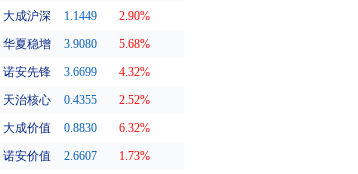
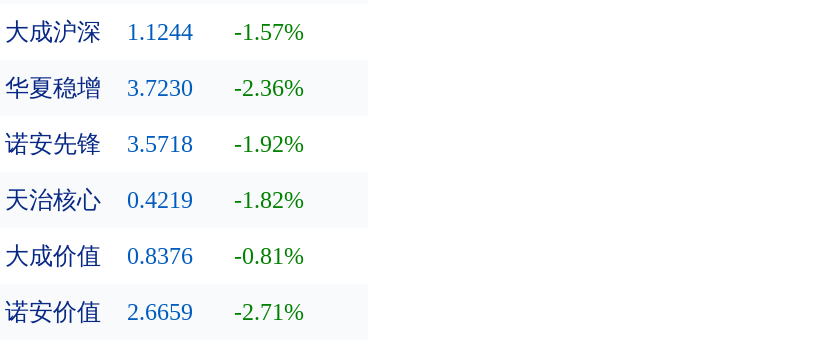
[63,9,96,23] 1.1449 -> [127,18,193,46] 1.1244
[119,9,150,23] 2.90% -> [234,18,304,46] -1.57%
[63,37,96,51] 3.9080 -> [127,74,193,102] 3.7230
[119,37,150,51] 5.68% -> [234,74,304,102] -2.36%
[63,65,96,79] 3.6699 -> [127,130,193,158] 3.5718
[119,65,150,79] 4.32% -> [234,130,304,158] -1.92%
[63,93,96,107] 0.4355 -> [127,186,193,214] 0.4219
[119,93,150,107] 2.52% -> [234,186,304,214] -1.82%
[63,121,96,135] 0.8830 -> [127,242,193,270] 0.8376
[119,121,150,135] 6.32% -> [234,242,304,270] -0.81%
[63,149,96,163] 2.6607 -> [127,298,193,326] 2.6659
[119,149,150,163] 1.73% -> [234,298,304,326] -2.71%

